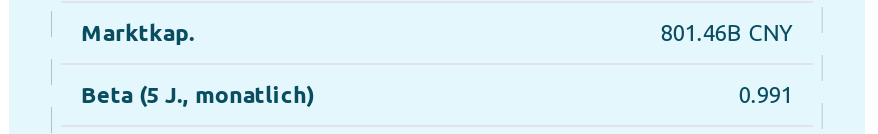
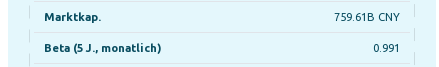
[661,20,793,46] 801.46B CNY -> [334,10,400,23] 759.61B CNY

